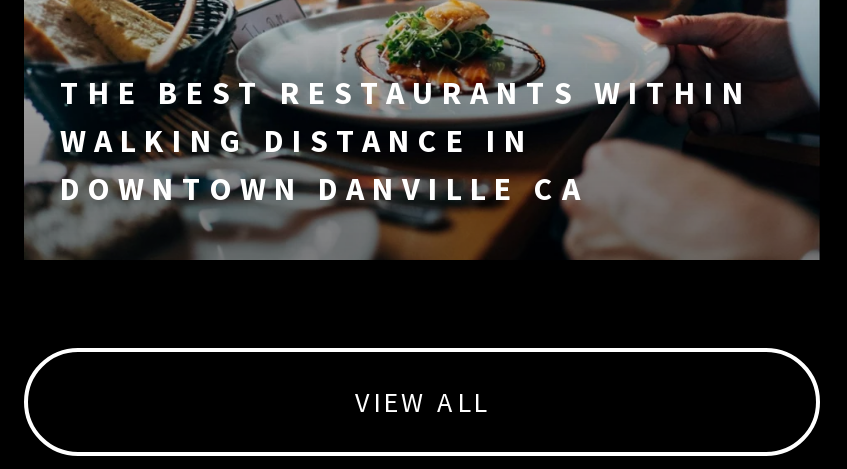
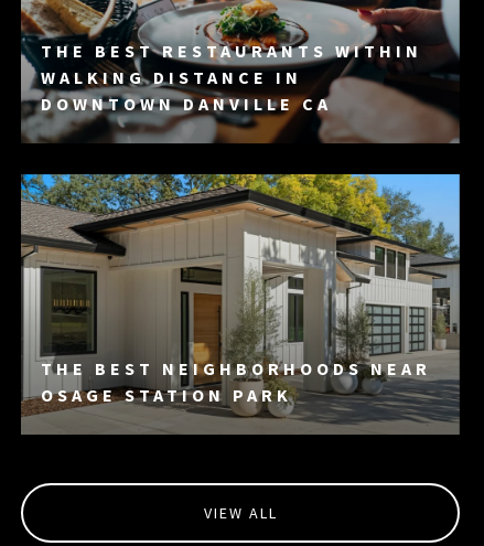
none -> [20,173,461,436] [image] | THE BEST NEIGHBORHOODS NEAR | OSAGE STATION PARK

